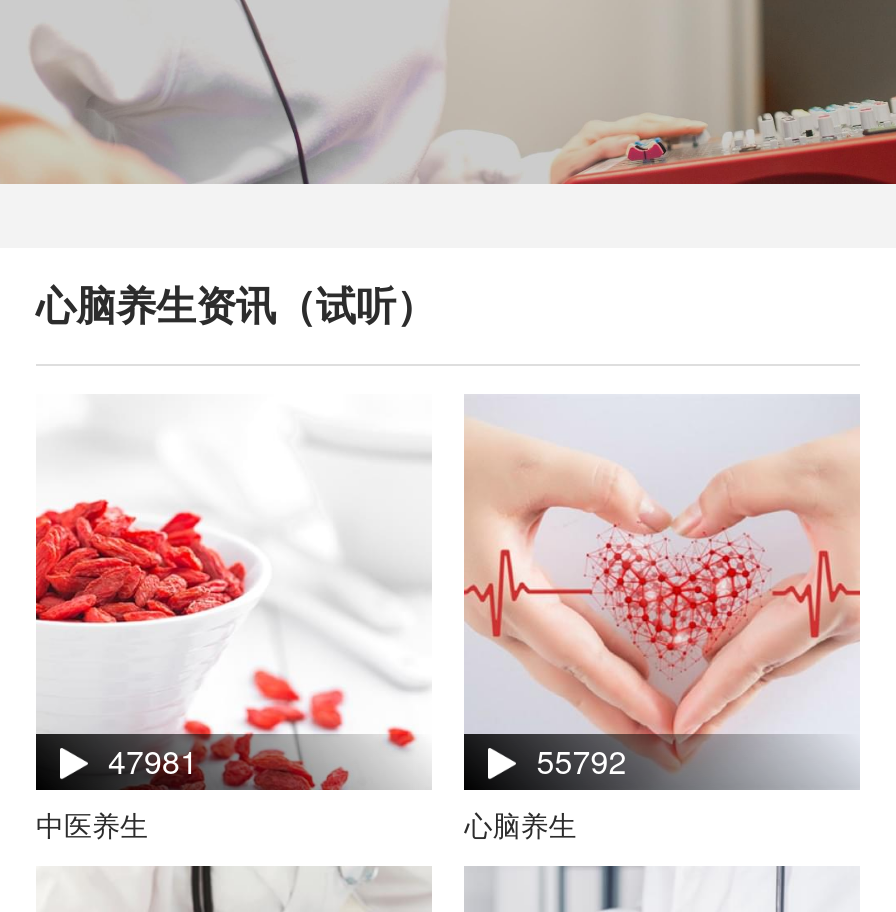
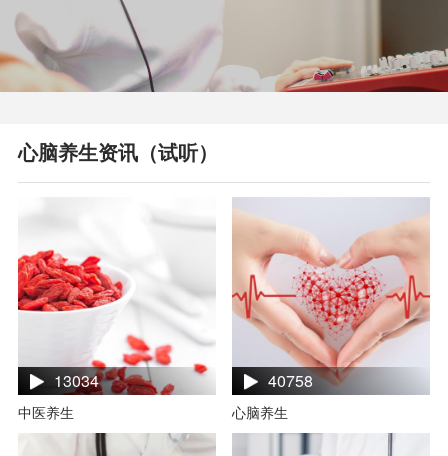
[108,738,198,784] 47981 -> [54,369,99,392] 13034
[536,738,626,784] 55792 -> [268,369,313,392] 40758

